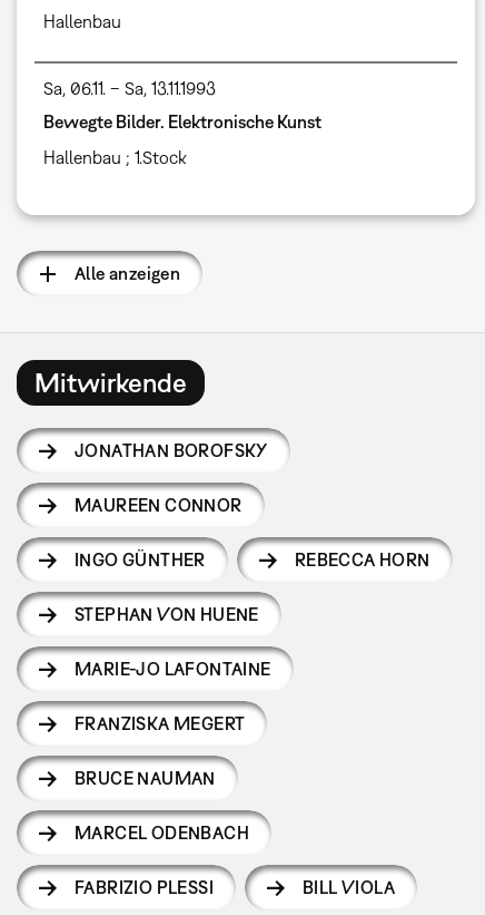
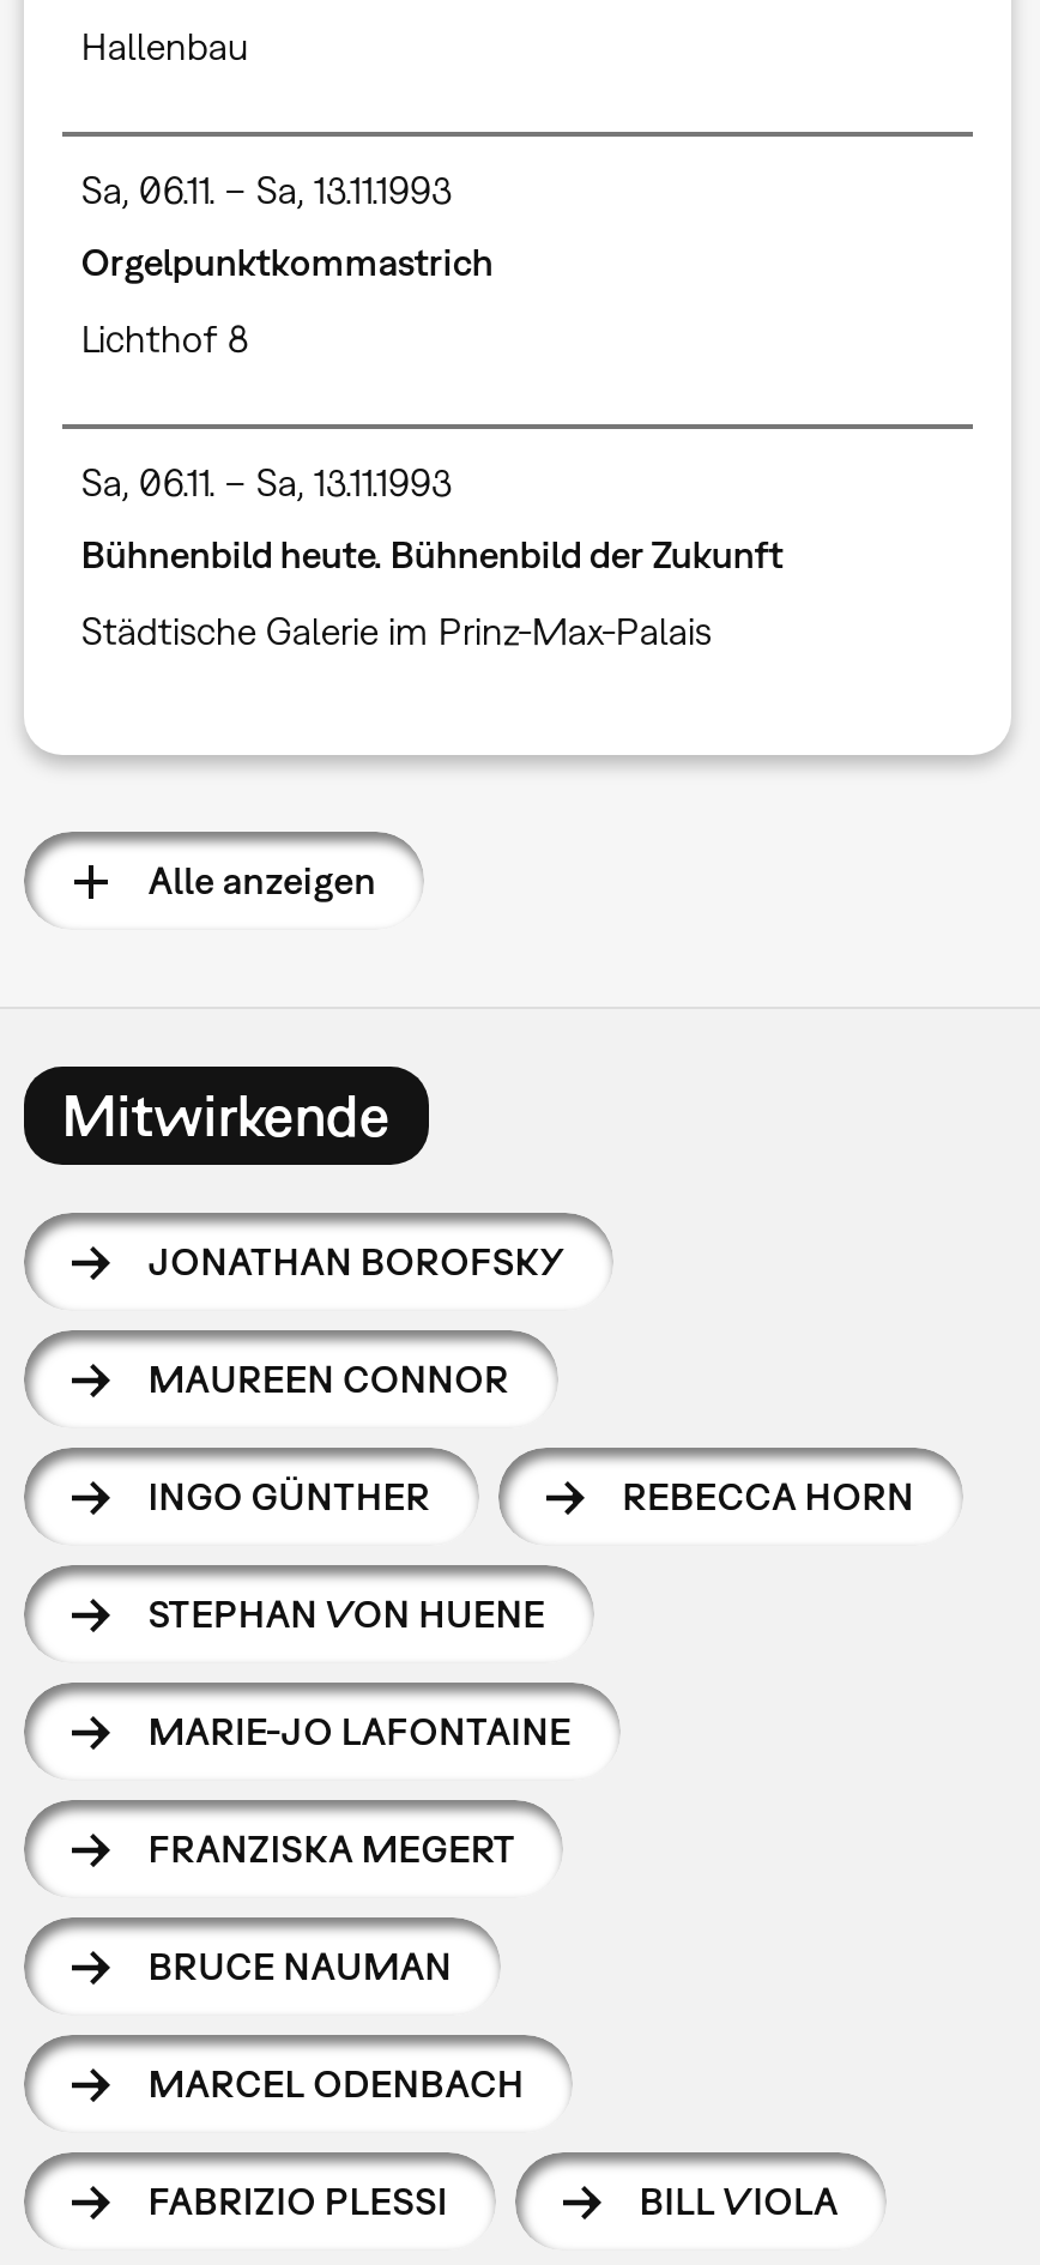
[43,111,321,167] Bewegte Bilder. Elektronische Kunst | Hallenbau ; 1.Stock -> [81,239,783,651] Orgelpunktkommastrich | Lichthof 8 | Sa, 06.11. – Sa, 13.11.1993 | Bühnenbild heute. Bühnenbild der Zukunft | Städtische Galerie im Prinz-Max-Palais

